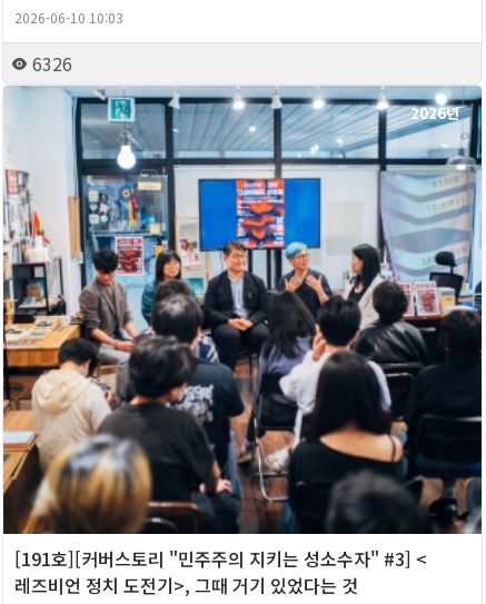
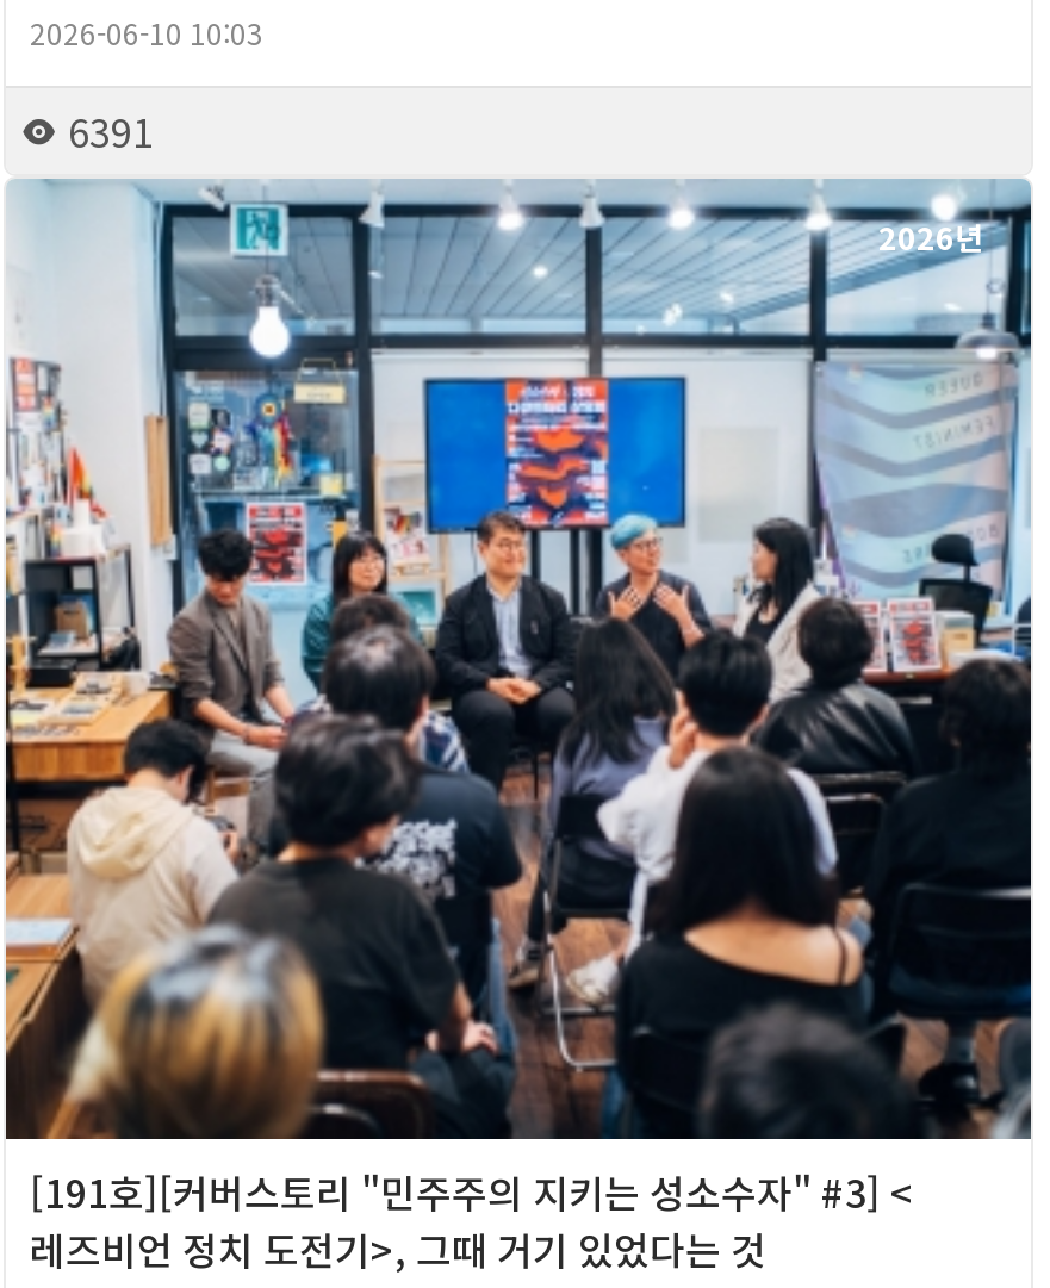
[28,50,72,77] 6326 -> [58,103,154,160] 6391

